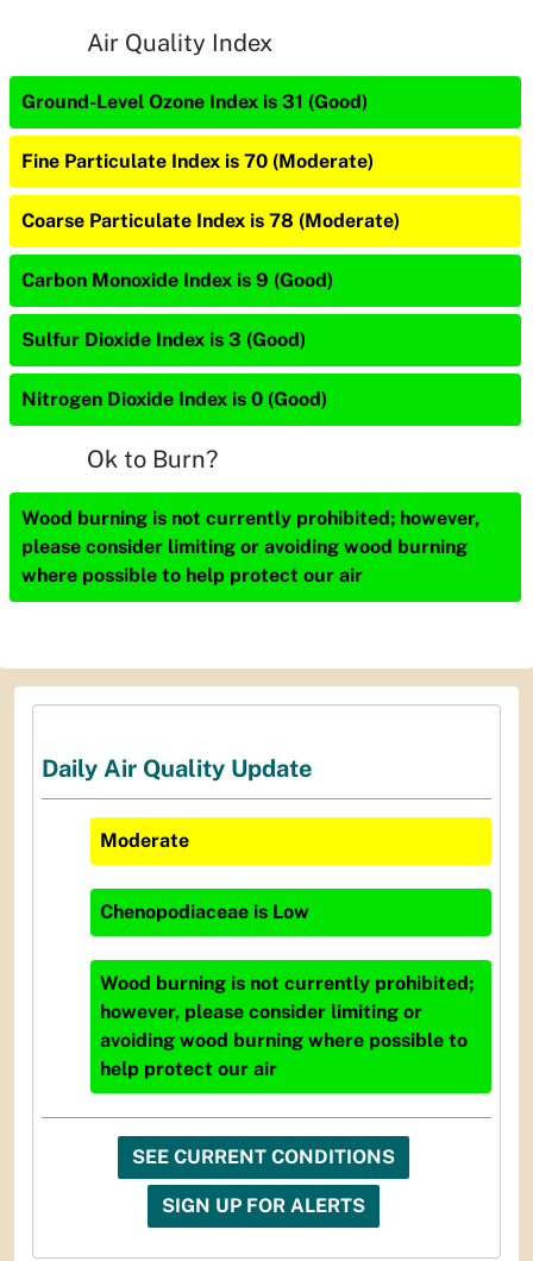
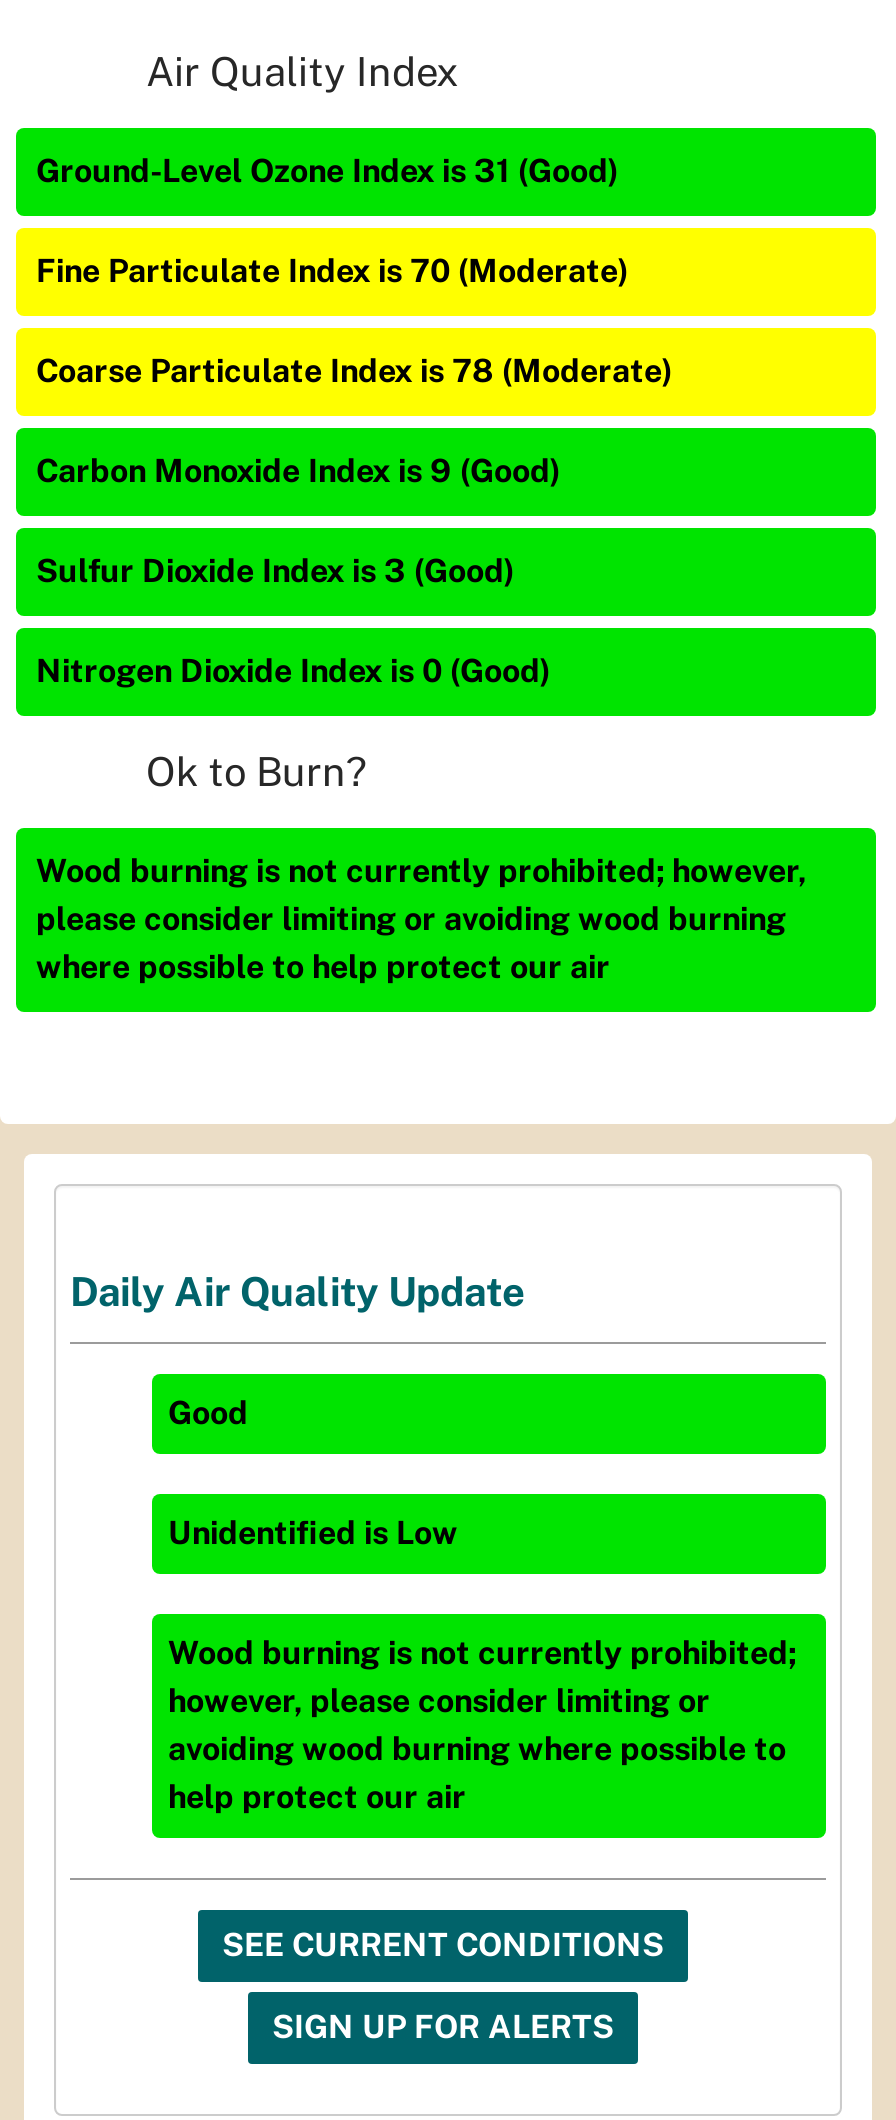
[100,830,189,852] Moderate -> [168,1395,248,1433] Good
[100,901,309,924] Chenopodiaceae is Low -> [168,1515,458,1553] Unidentified is Low

